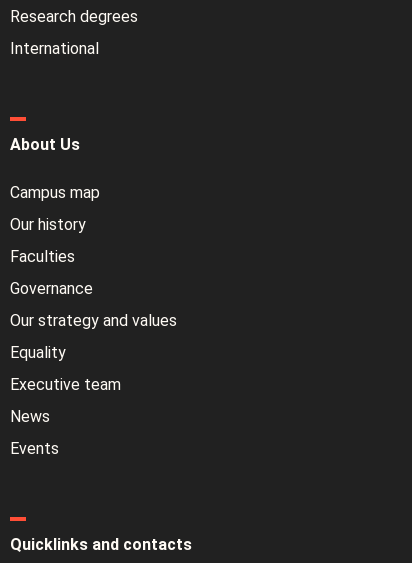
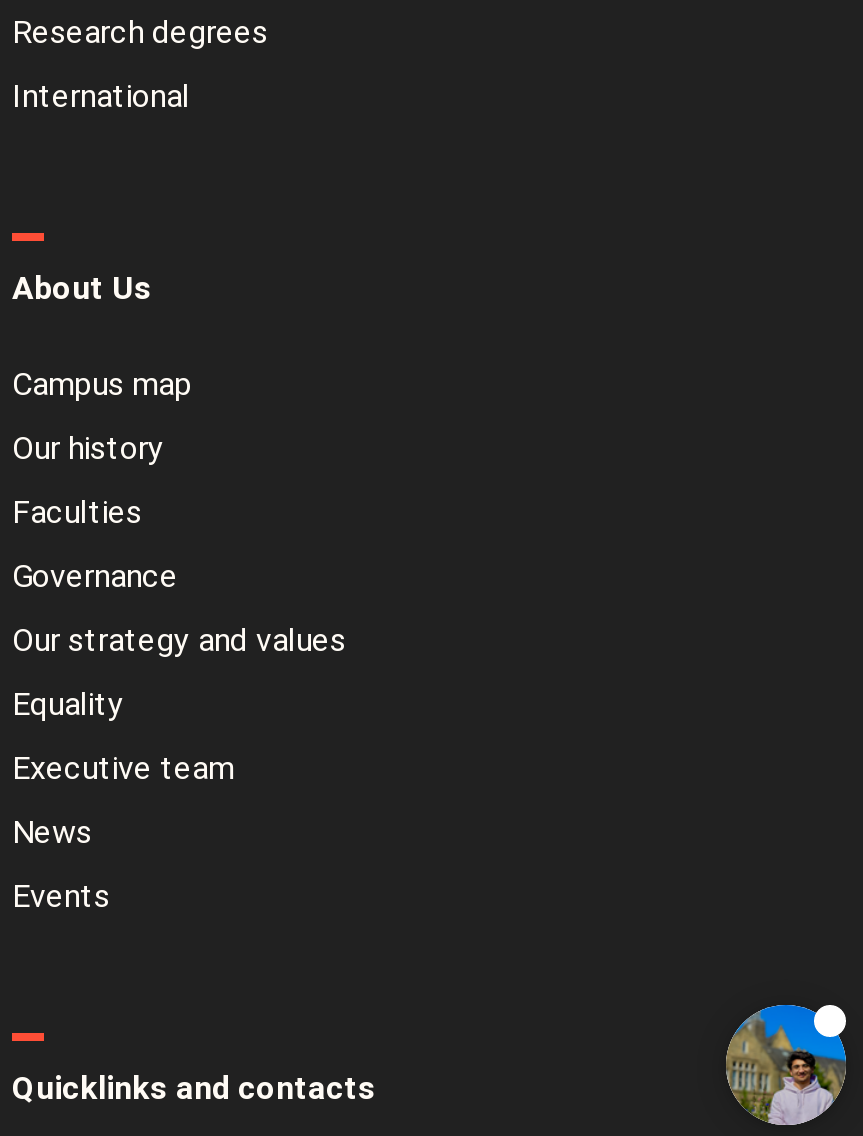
none -> [724,1003,848,1127] [image]

